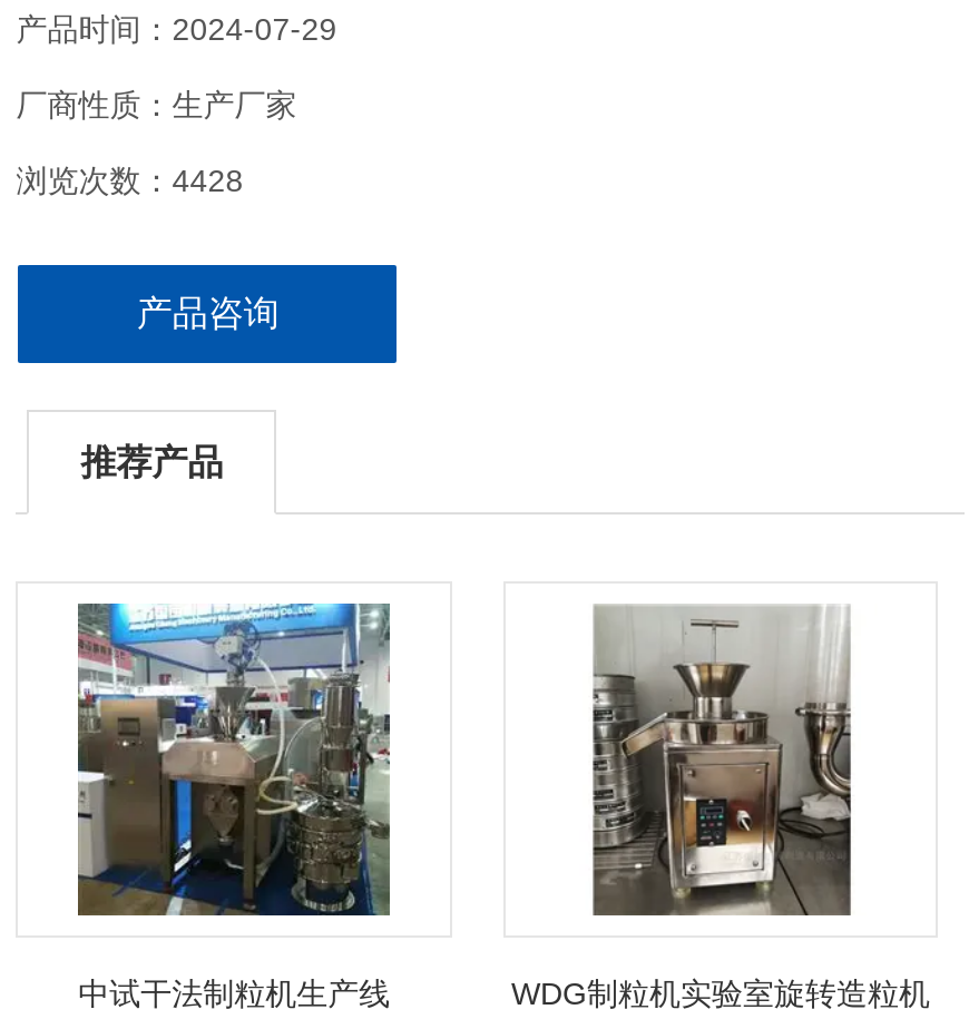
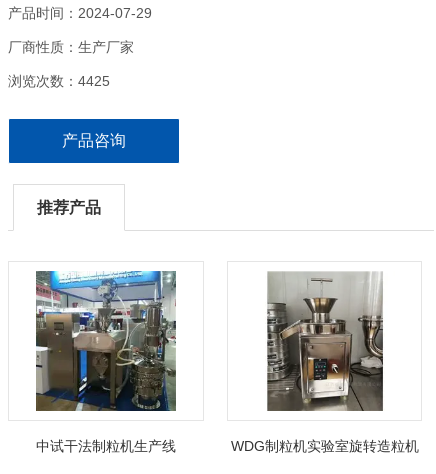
[16,163,243,198] 浏览次数：4428 -> [8,73,110,89] 浏览次数：4425

